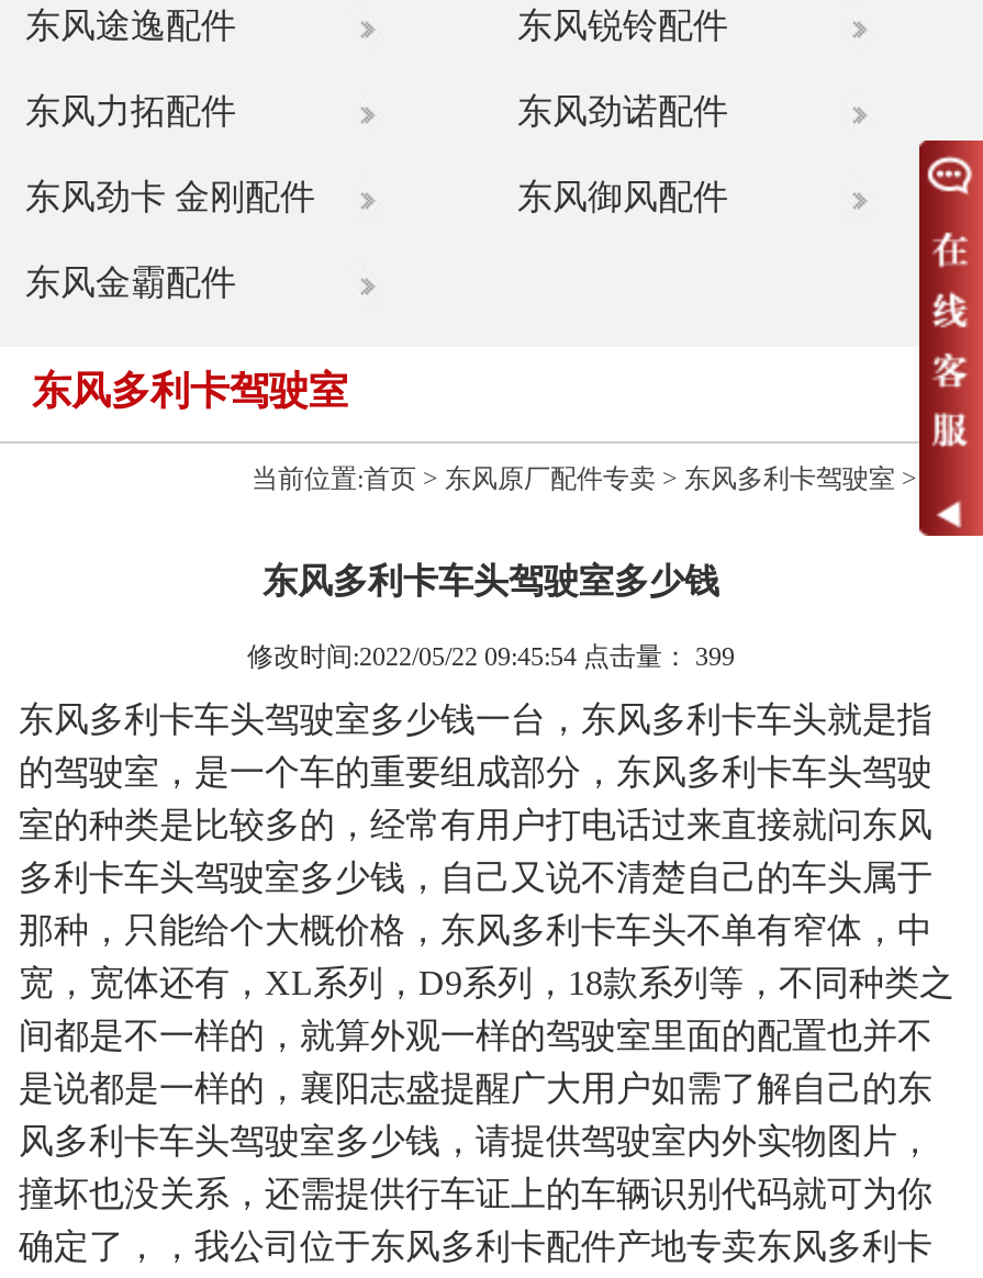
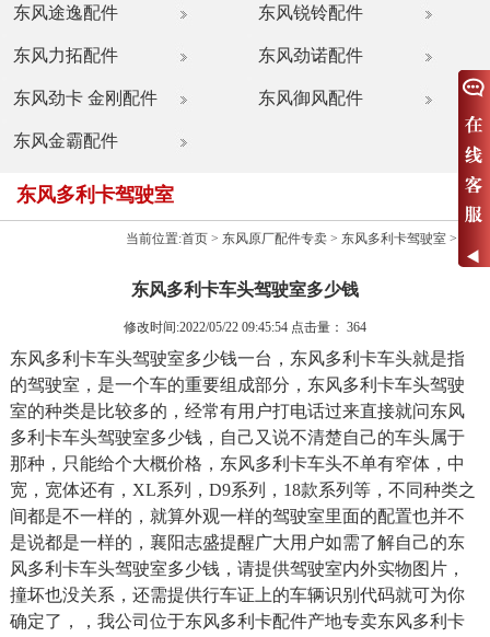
[247,641,735,672] 修改时间:2022/05/22 09:45:54 点击量：399 -> [124,320,366,335] 修改时间:2022/05/22 09:45:54 点击量：364

